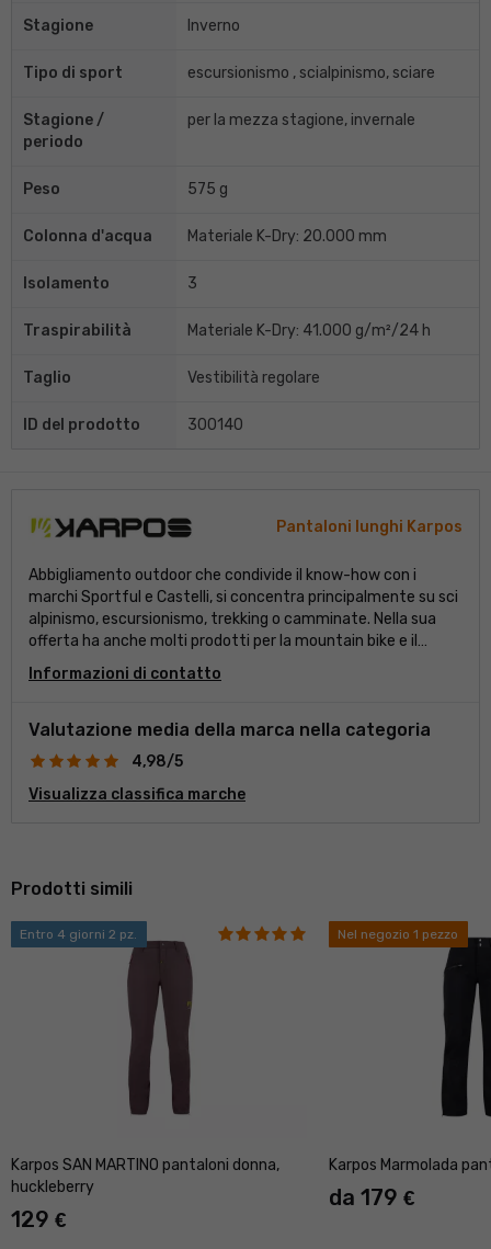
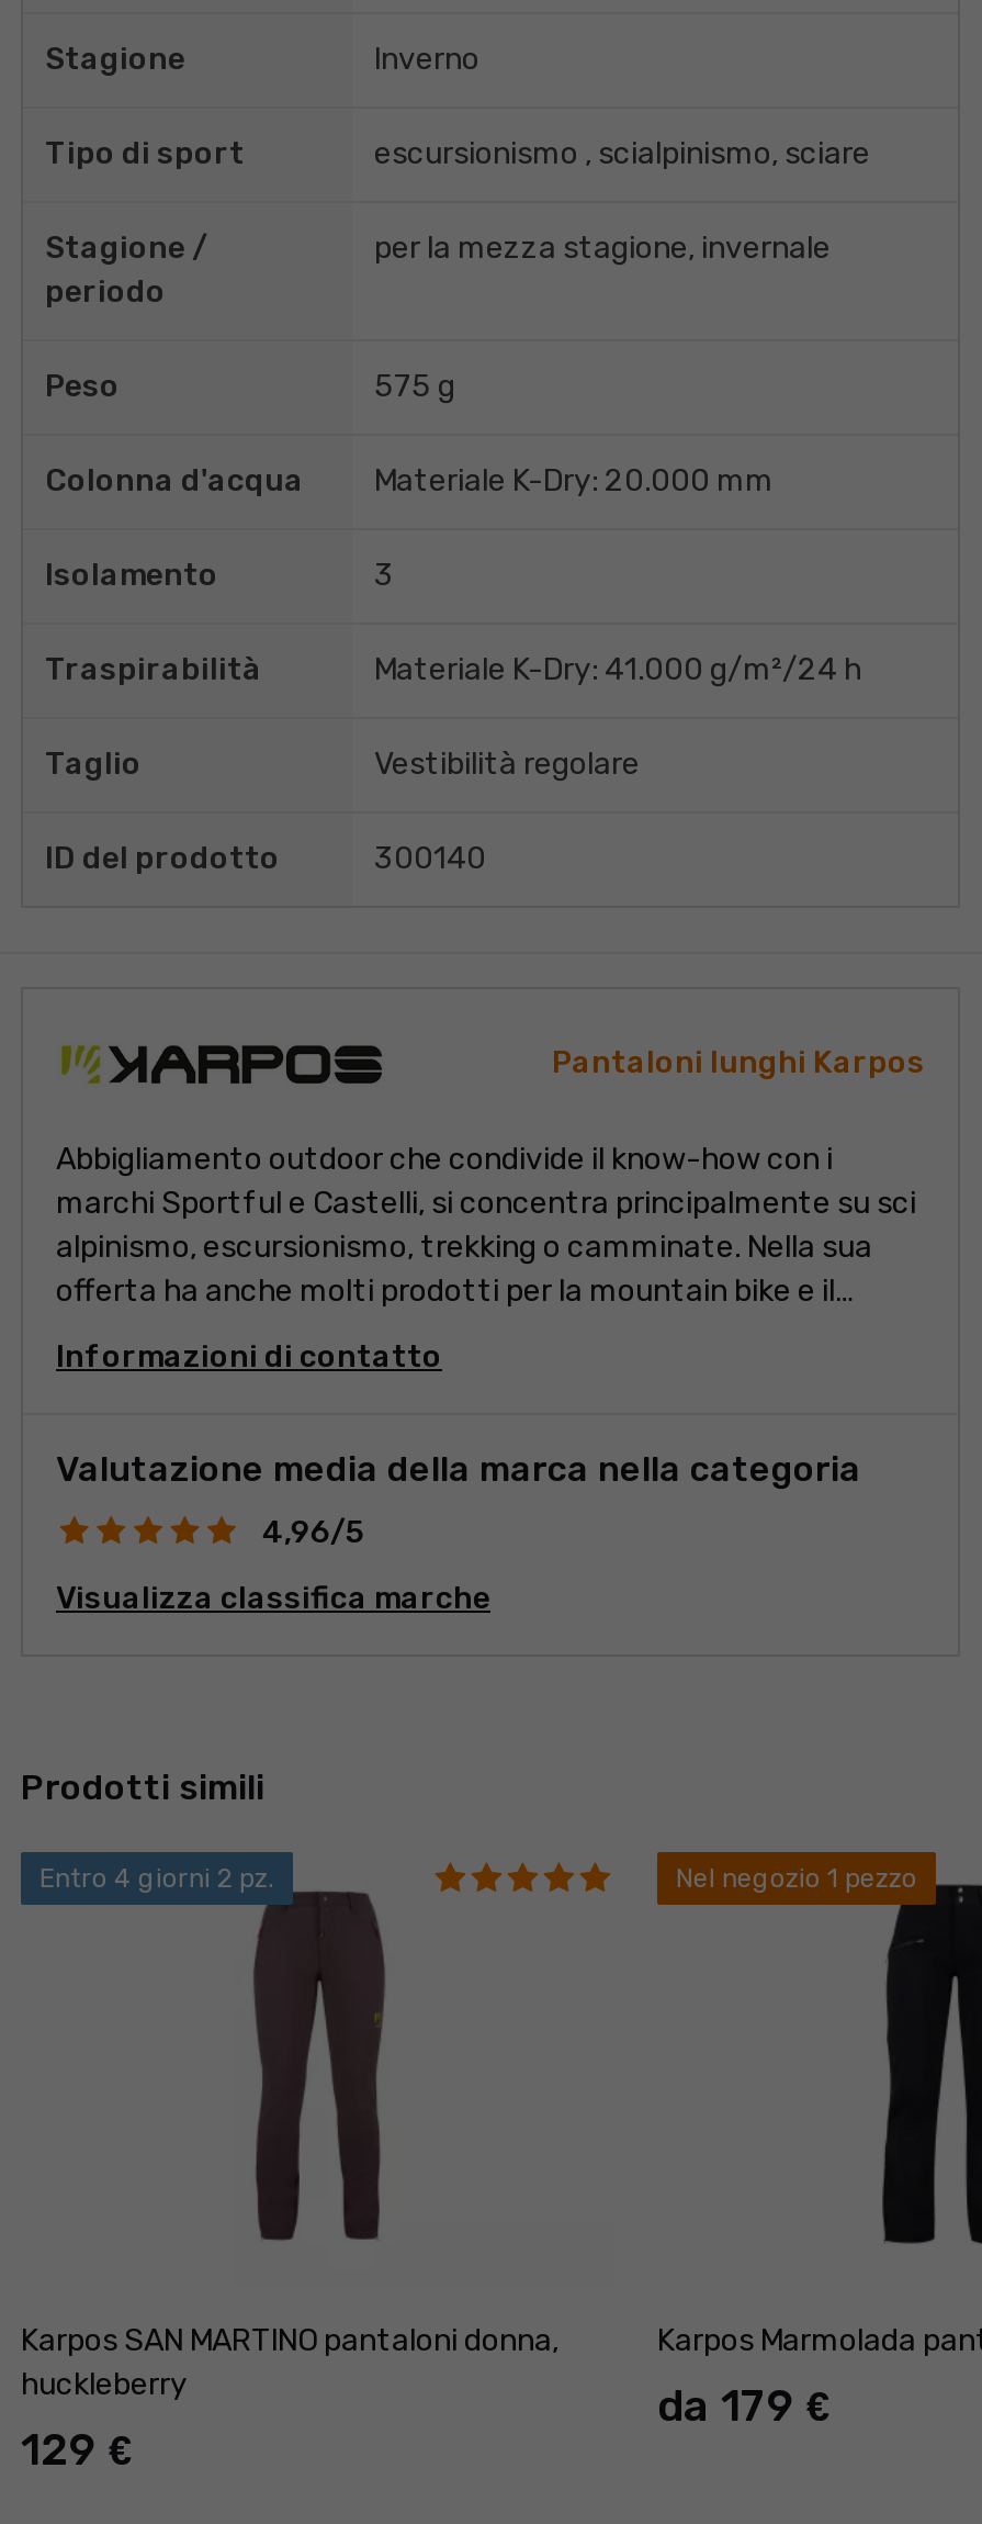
[131,752,183,771] 4,98/5 -> [262,1514,363,1552] 4,96/5

